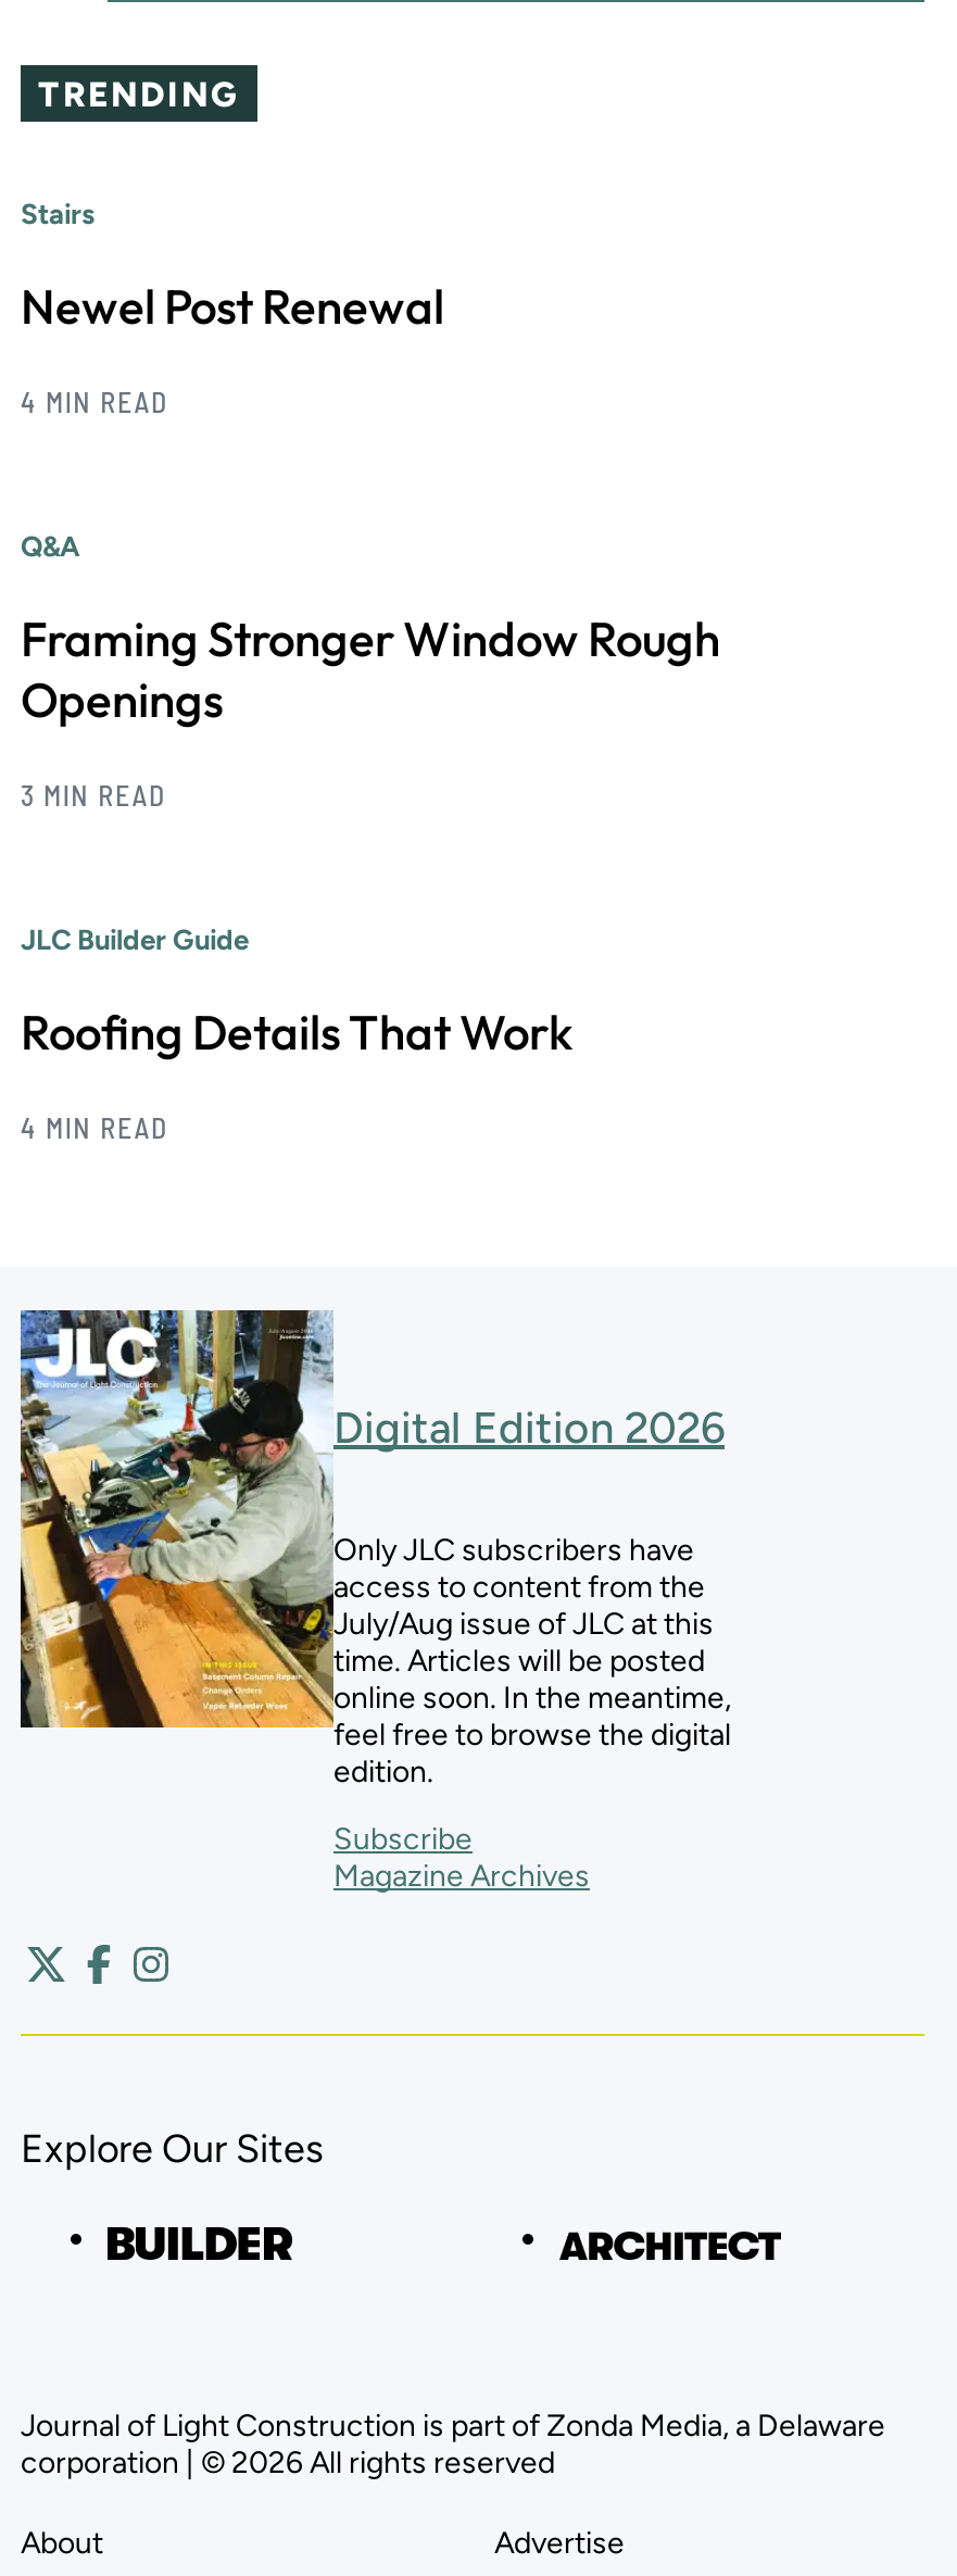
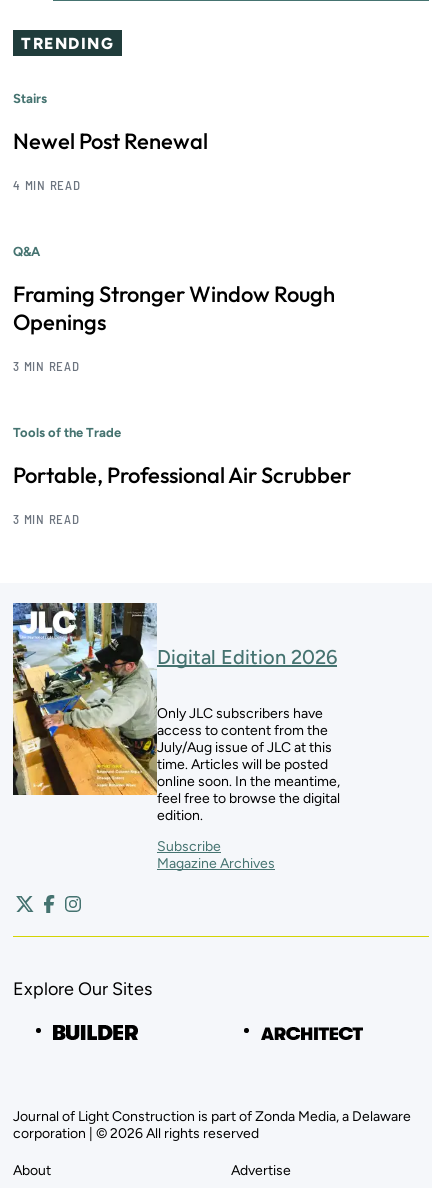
[21,924,249,956] JLC Builder Guide -> [13,425,121,440] Tools of the Trade
[21,1002,572,1063] Roofing Details That Work -> [13,461,351,489] Portable, Professional Air Scrubber
[21,1111,168,1145] 4 MIN READ -> [13,511,80,527] 3 MIN READ

